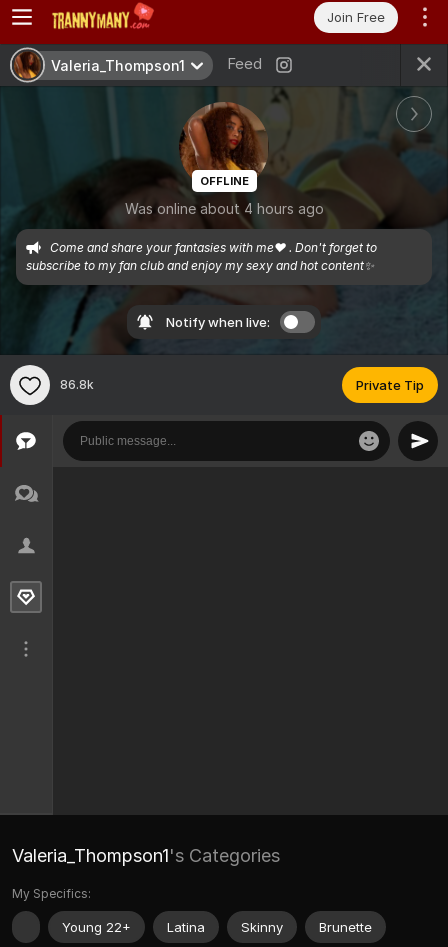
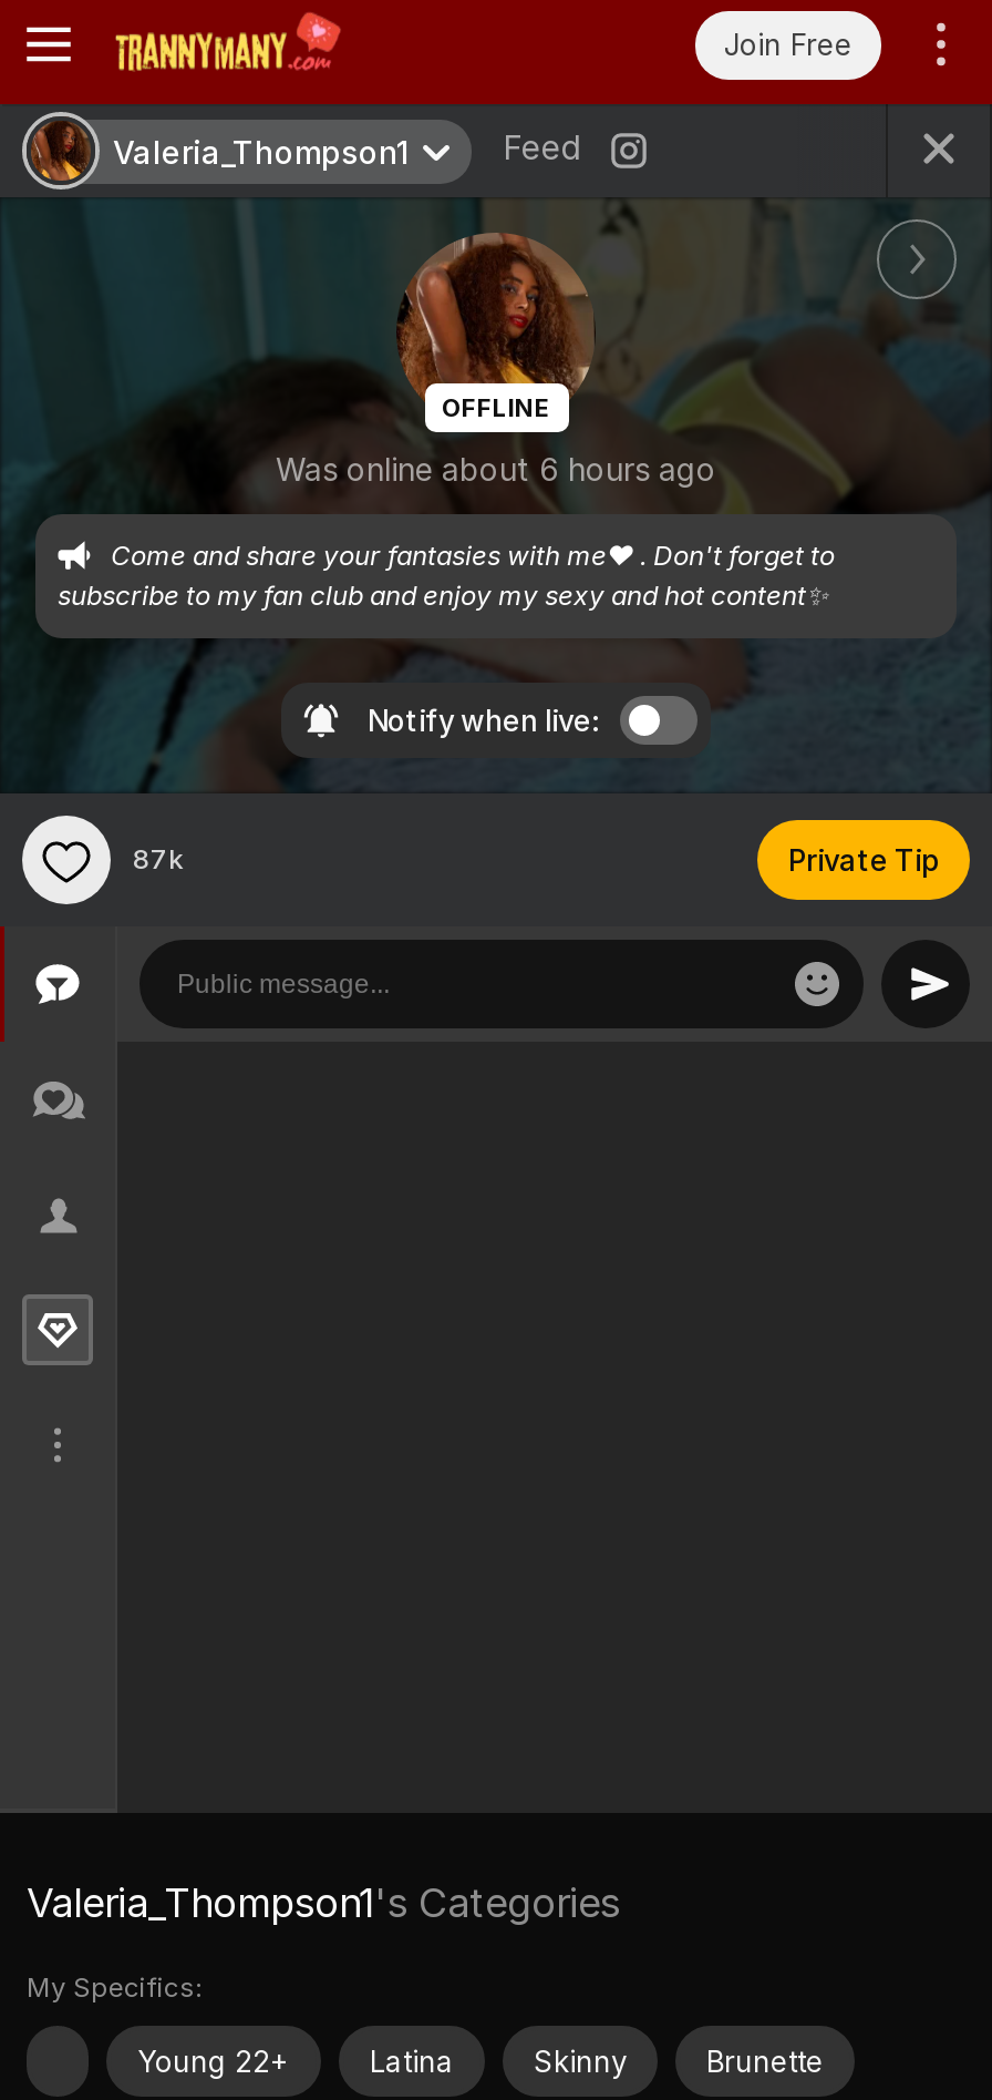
[124,200,323,217] Was online about 4 hours ago -> [276,450,716,488] Was online about 6 hours ago
[60,377,94,392] 86.8k -> [133,843,184,876] 87k

